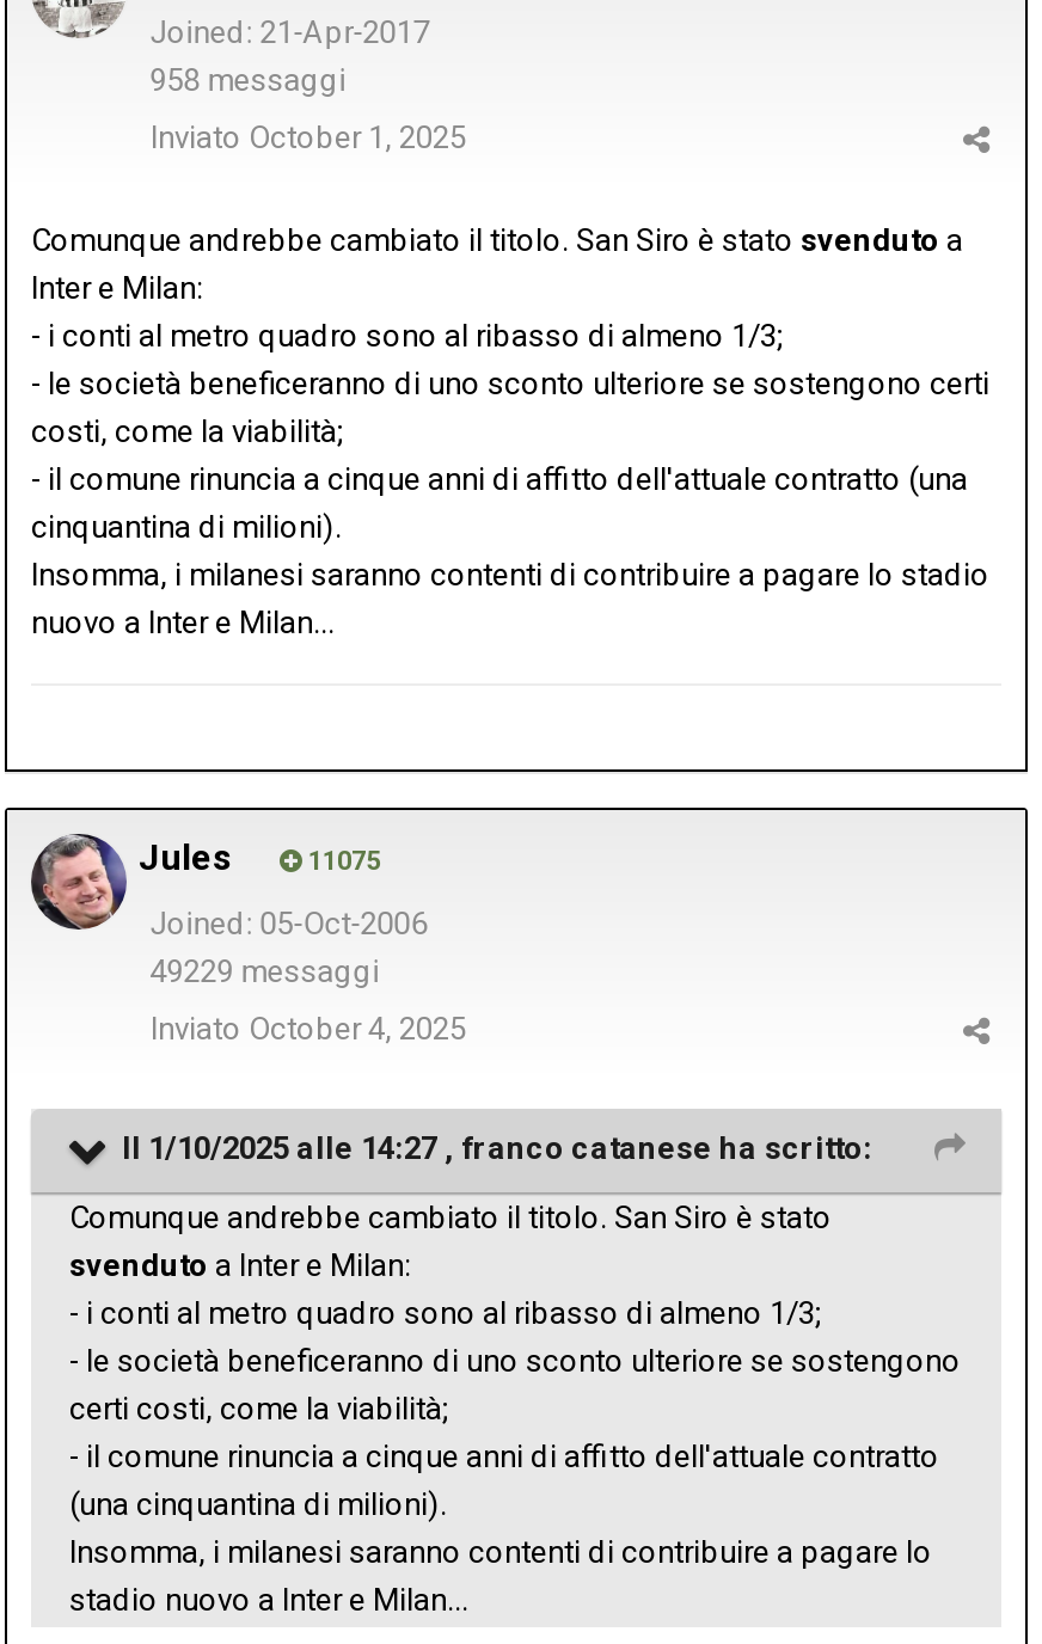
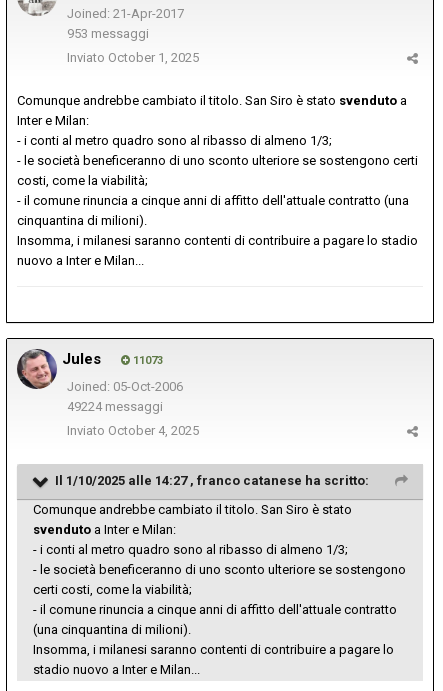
[150,63,346,99] 958 messaggi -> [67,26,149,41] 953 messaggi
[301,846,380,877] 11075 -> [130,354,163,367] 11073
[150,955,380,990] 49229 messaggi -> [67,399,163,414] 49224 messaggi

